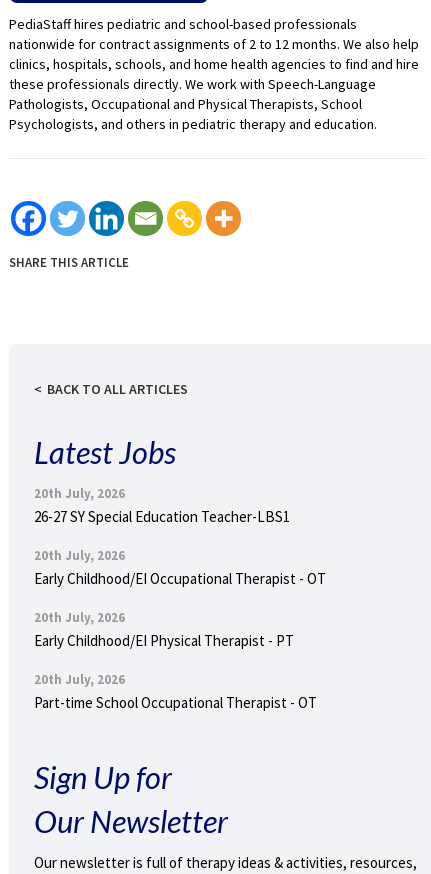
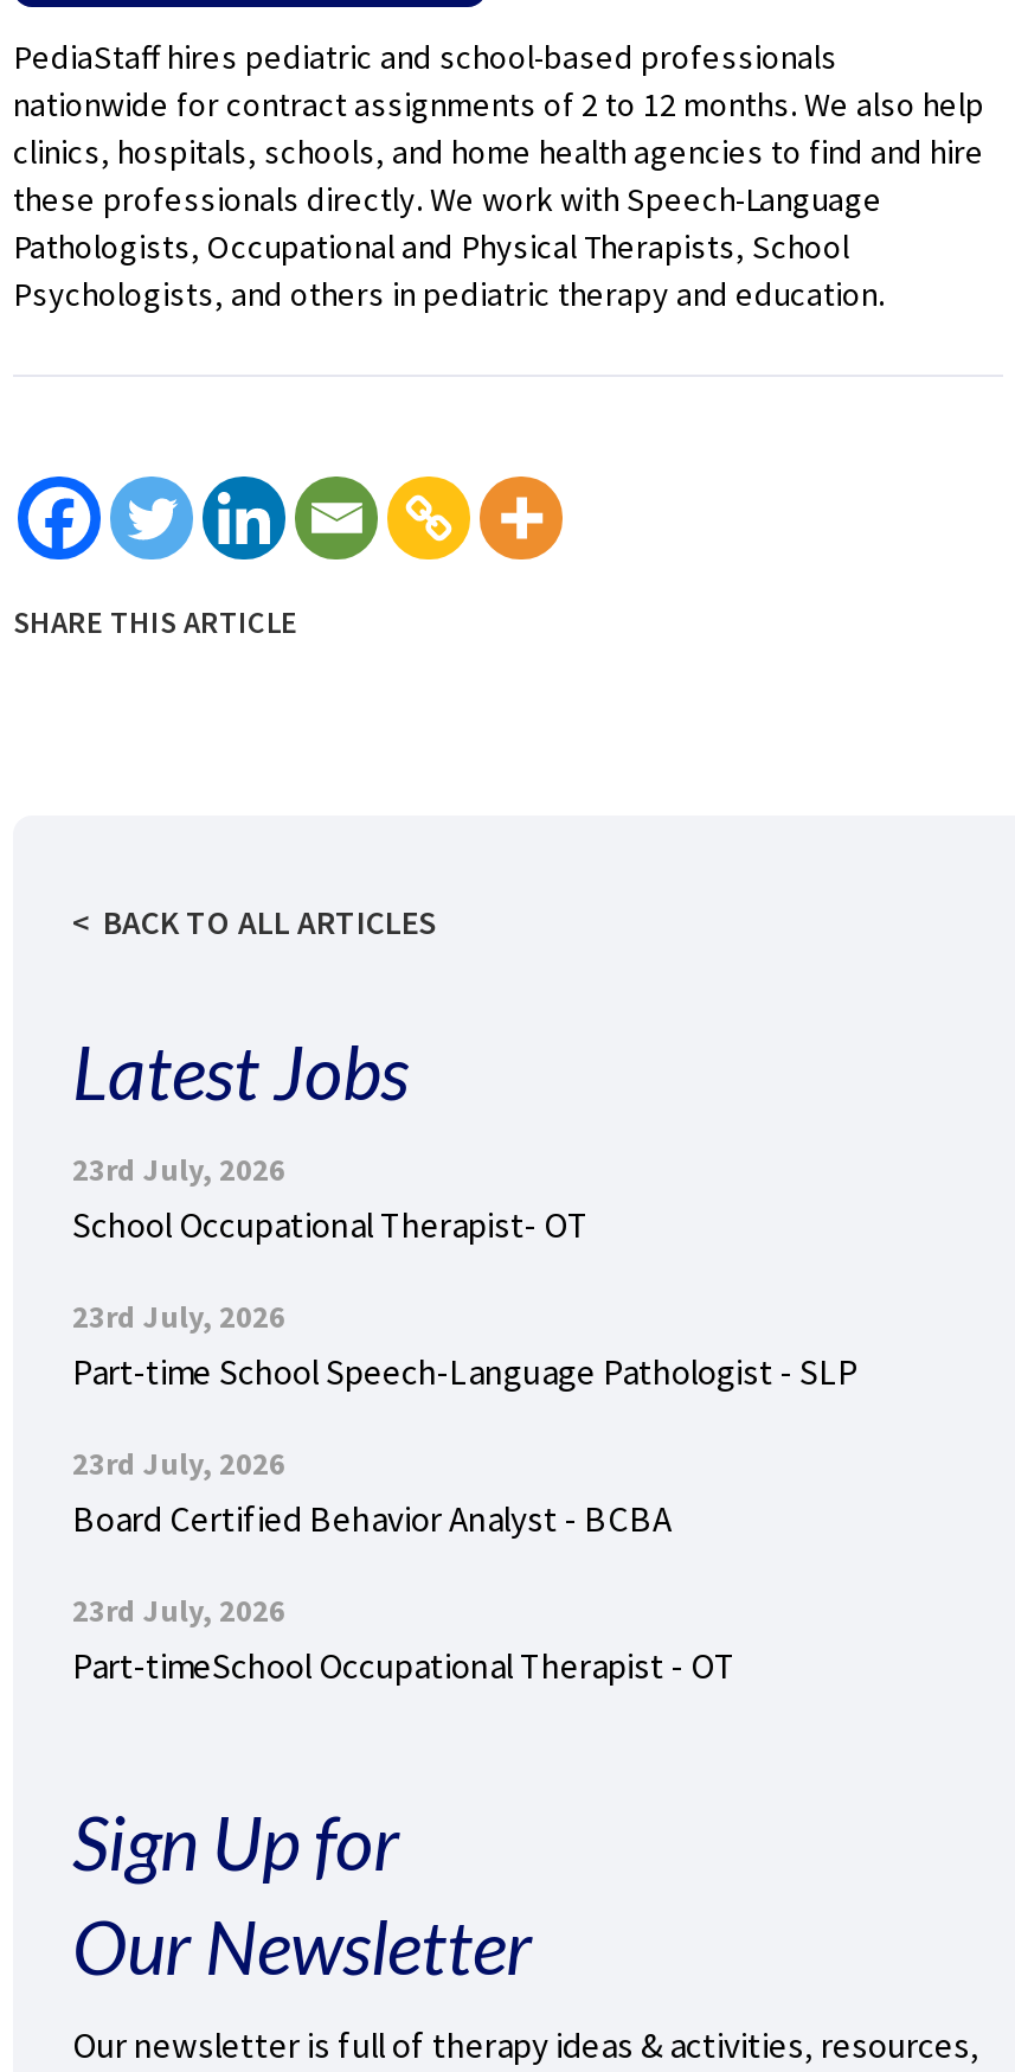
[34,485,290,526] 20th July, 2026 | 26-27 SY Special Education Teacher-LBS1 -> [72,1150,589,1247] 23rd July, 2026 | School Occupational Therapist- OT
[34,547,326,588] 20th July, 2026 | Early Childhood/EI Occupational Therapist - OT -> [72,1297,859,1394] 23rd July, 2026 | Part-time School Speech-Language Pathologist - SLP
[34,609,294,650] 20th July, 2026 | Early Childhood/EI Physical Therapist - PT -> [72,1444,672,1541] 23rd July, 2026 | Board Certified Behavior Analyst - BCBA
[34,671,317,712] 20th July, 2026 | Part-time School Occupational Therapist - OT -> [72,1591,735,1688] 23rd July, 2026 | Part-timeSchool Occupational Therapist - OT

